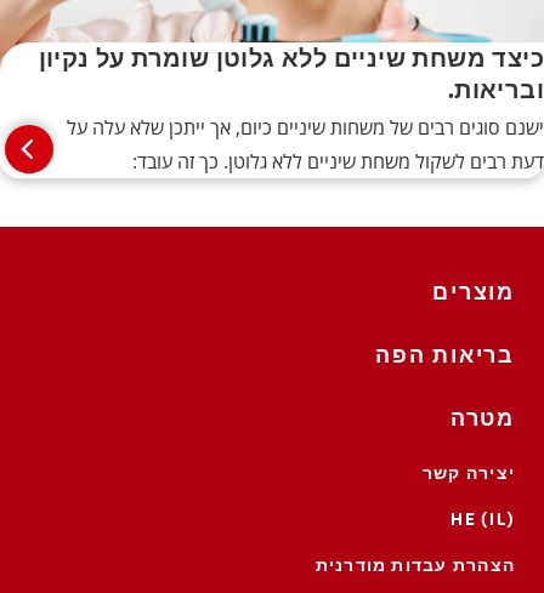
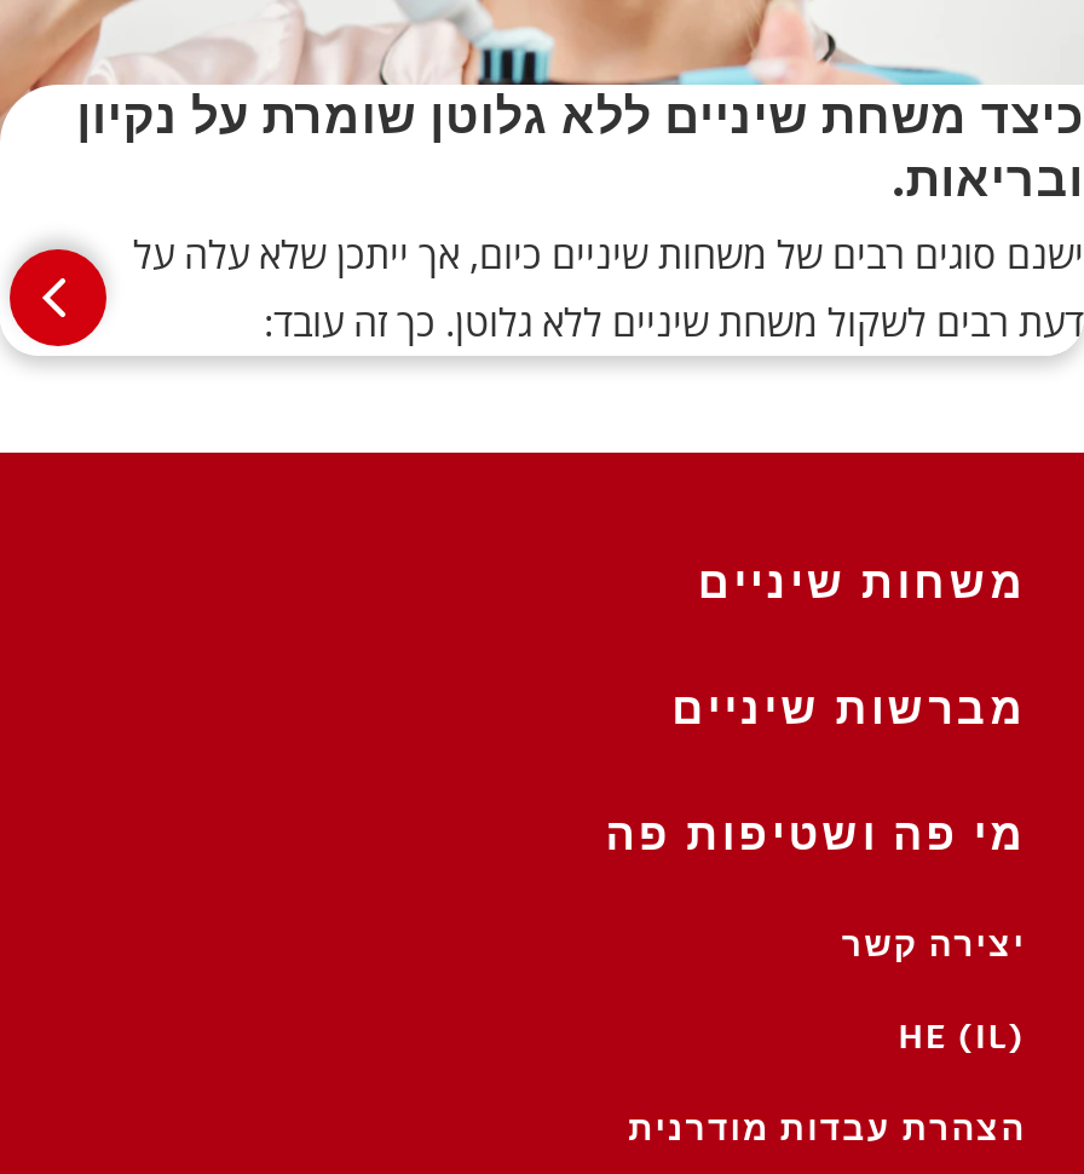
[433,278,515,307] מוצרים -> [698,555,1026,613] משחות שיניים
[375,341,515,370] בריאות הפה -> [672,681,1026,739] מברשות שיניים
[450,404,515,433] מטרה -> [605,807,1026,865] מי פה ושטיפות פה

